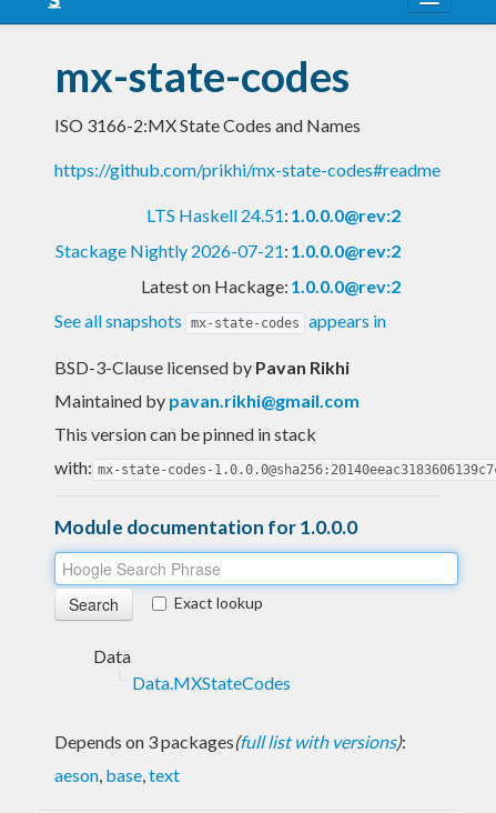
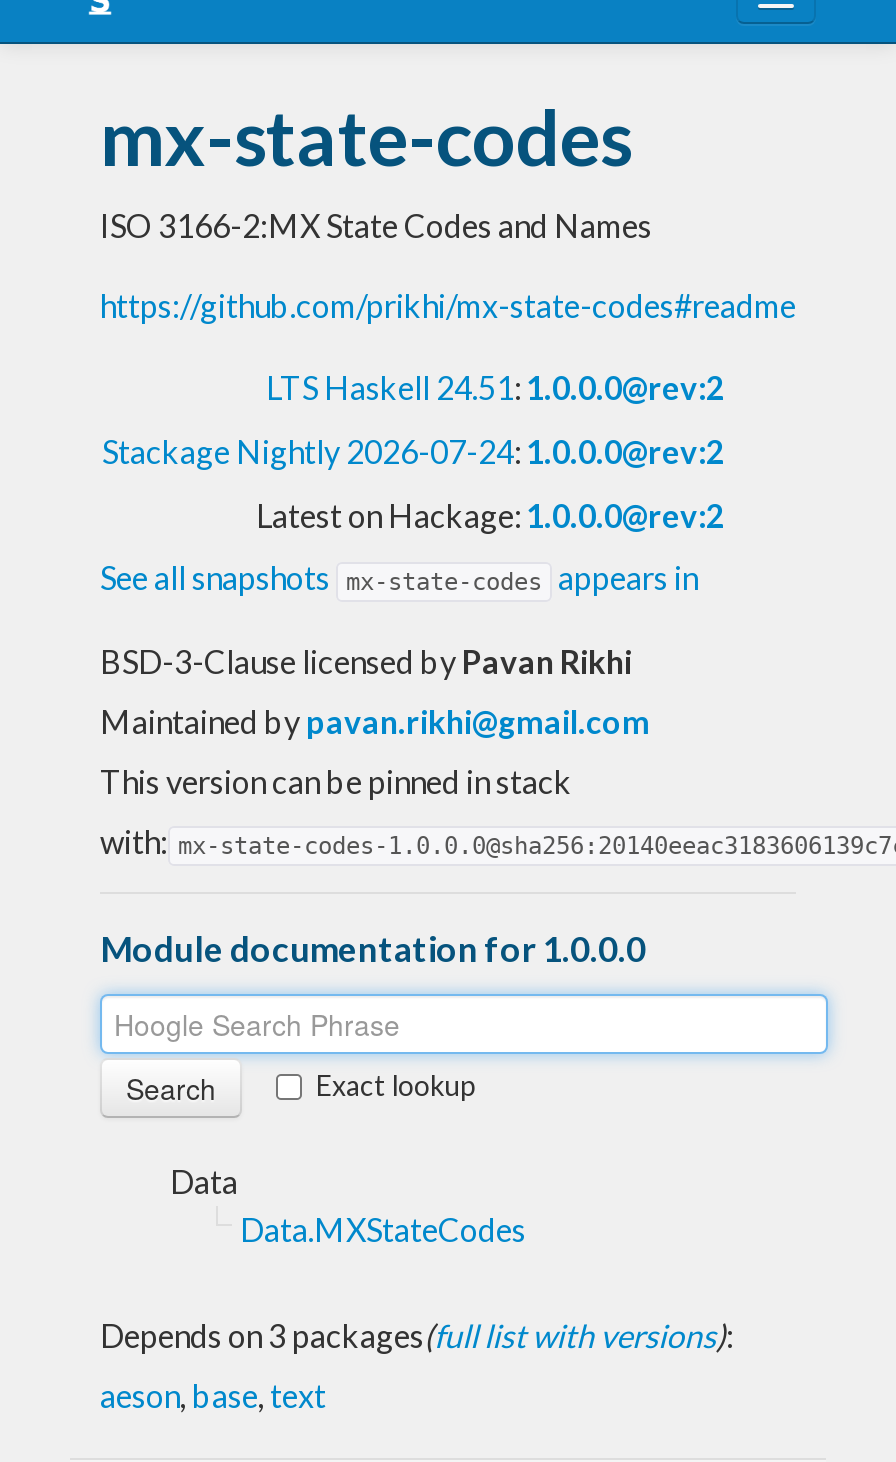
[55,240,401,261] Stackage Nightly 2026-07-21: 1.0.0.0@rev:2 -> [102,432,724,470] Stackage Nightly 2026-07-24: 1.0.0.0@rev:2

